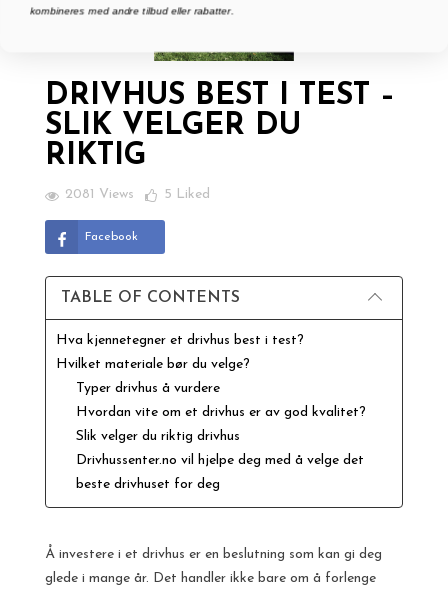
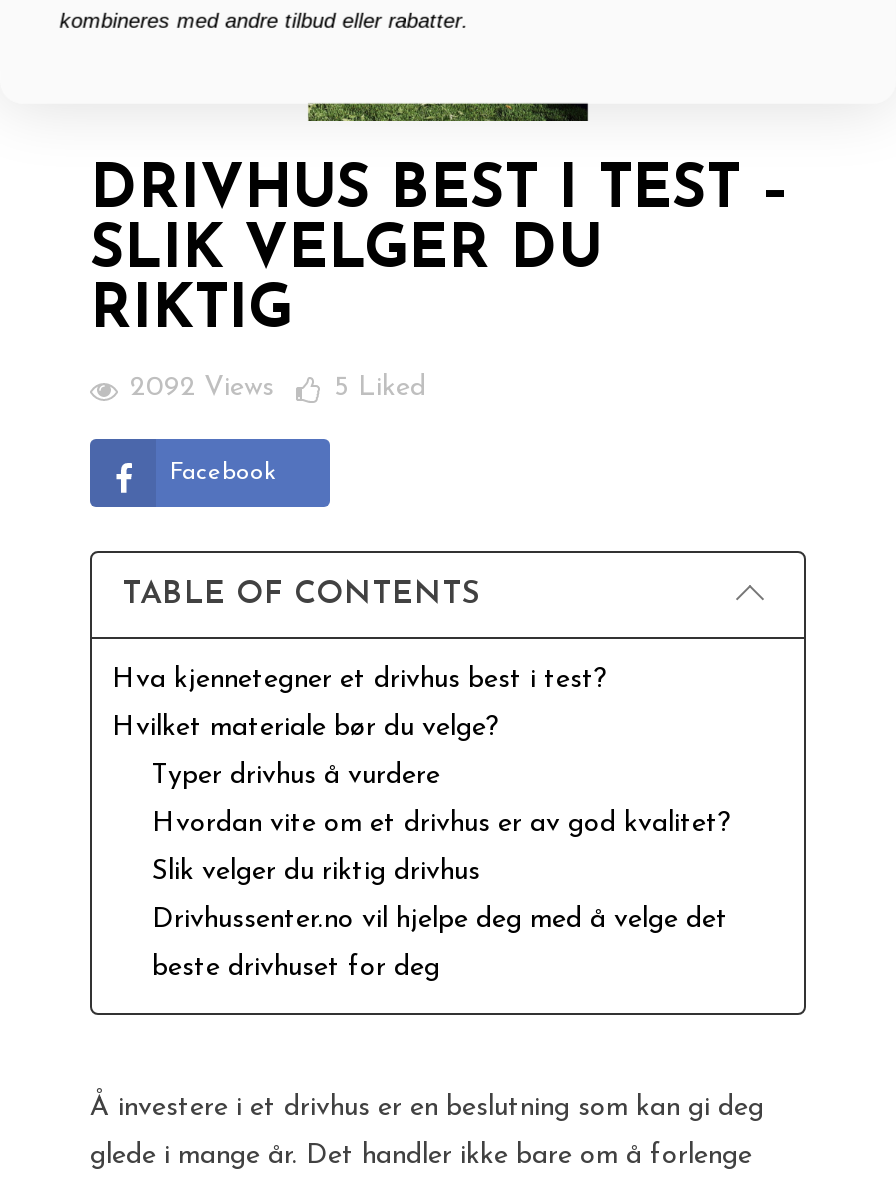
[65,187,210,202] 2081 Views 5 Liked -> [130,374,426,404] 2092 Views 5 Liked

